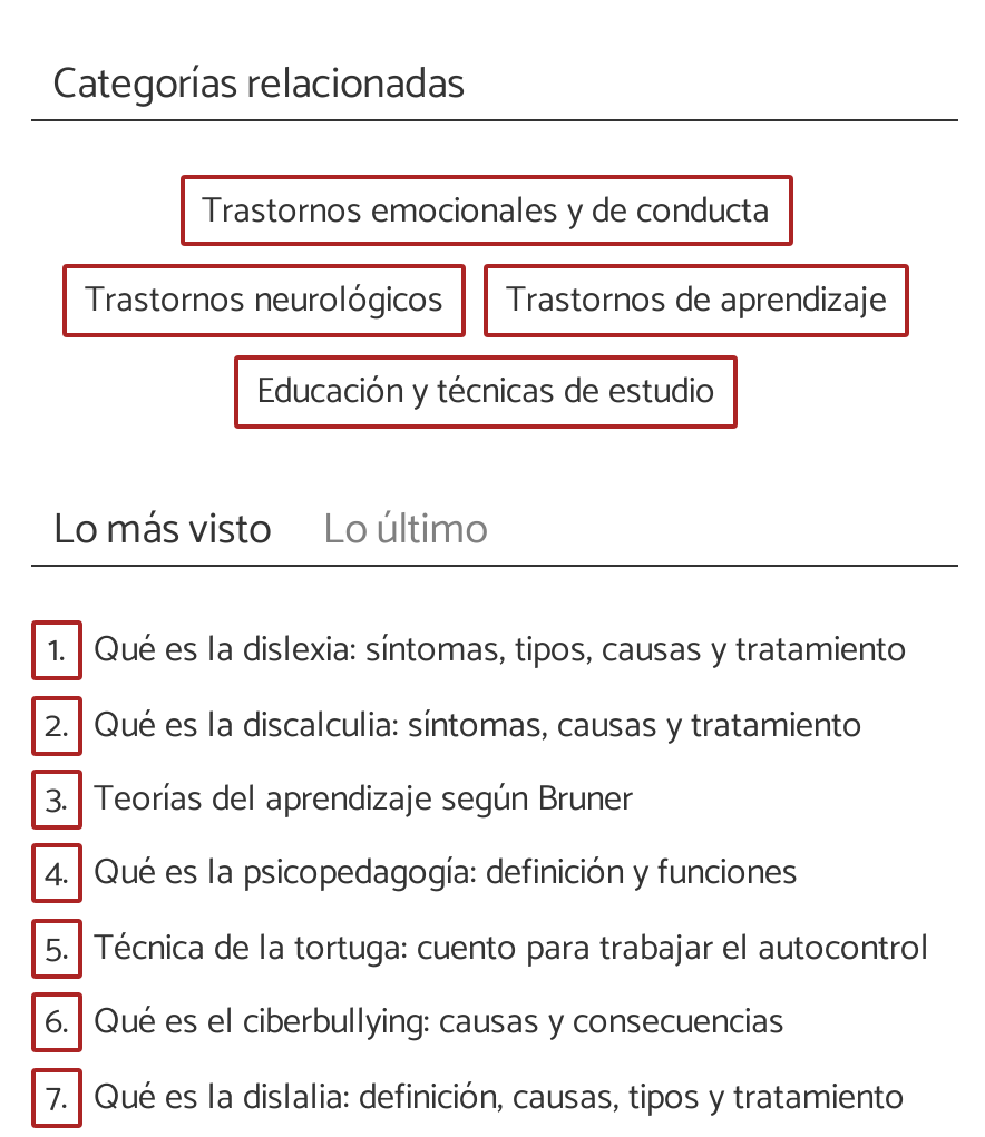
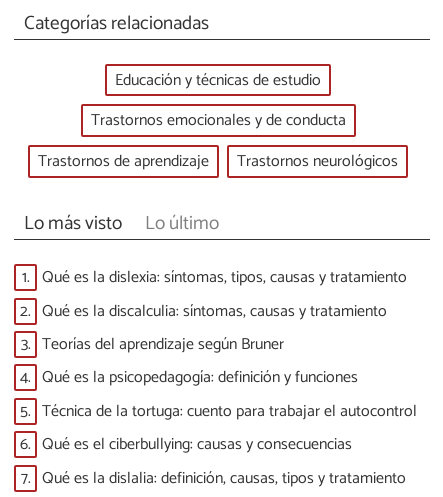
moved [85,181,887,331] -> [38,107,398,175]: Trastornos emocionales y de conducta | Trastornos de aprendizaje | Trastornos neurológicos
moved [256,362,715,422] -> [115,67,321,94]: Educación y técnicas de estudio

